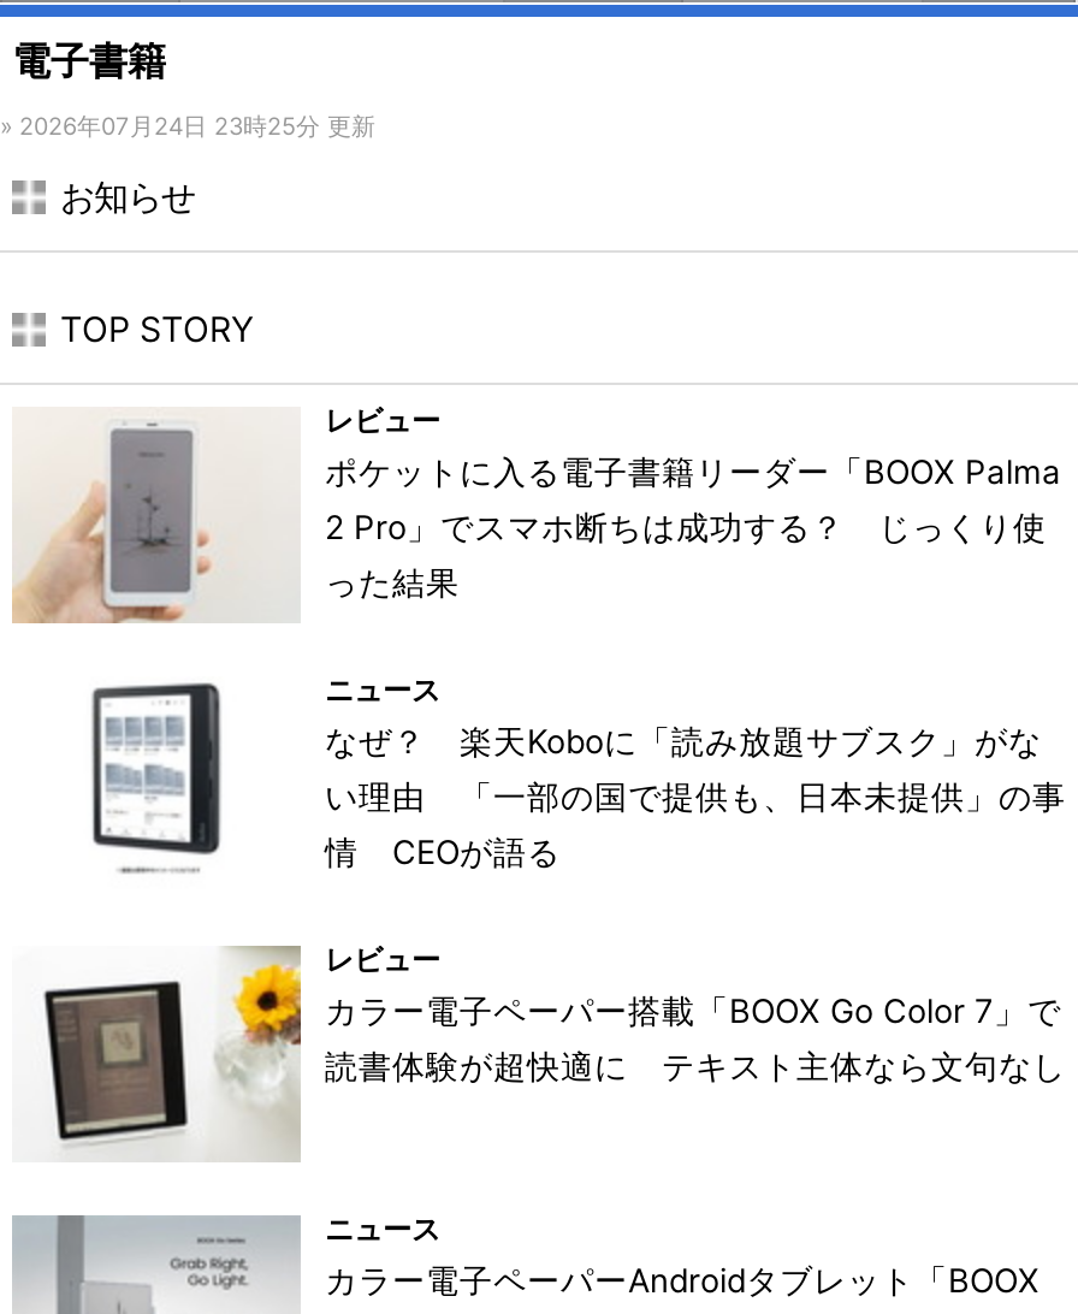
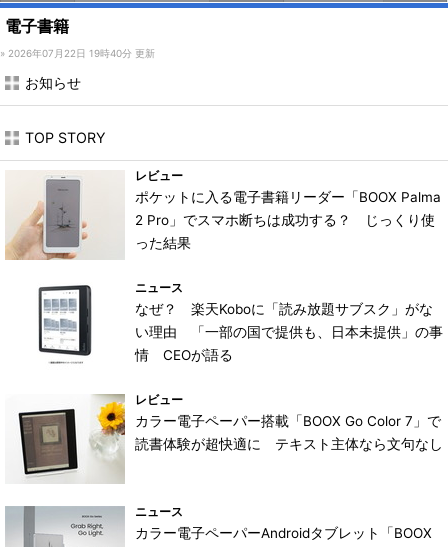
[0,111,375,140] » 2026年07月24日 23時25分 更新 -> [0,47,155,59] » 2026年07月22日 19時40分 更新

